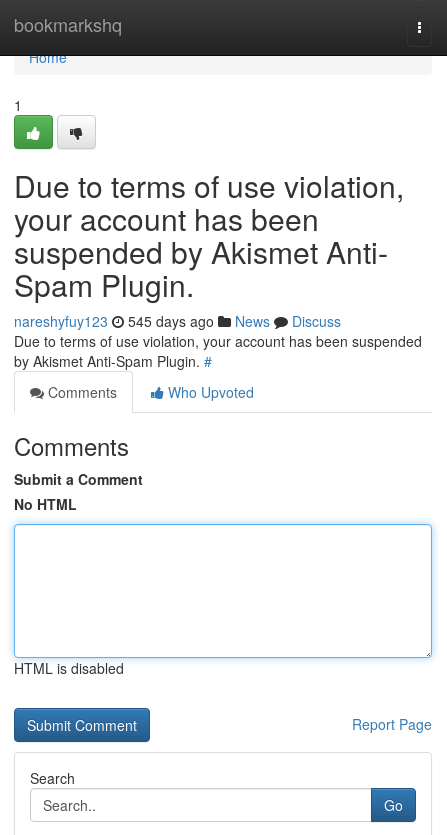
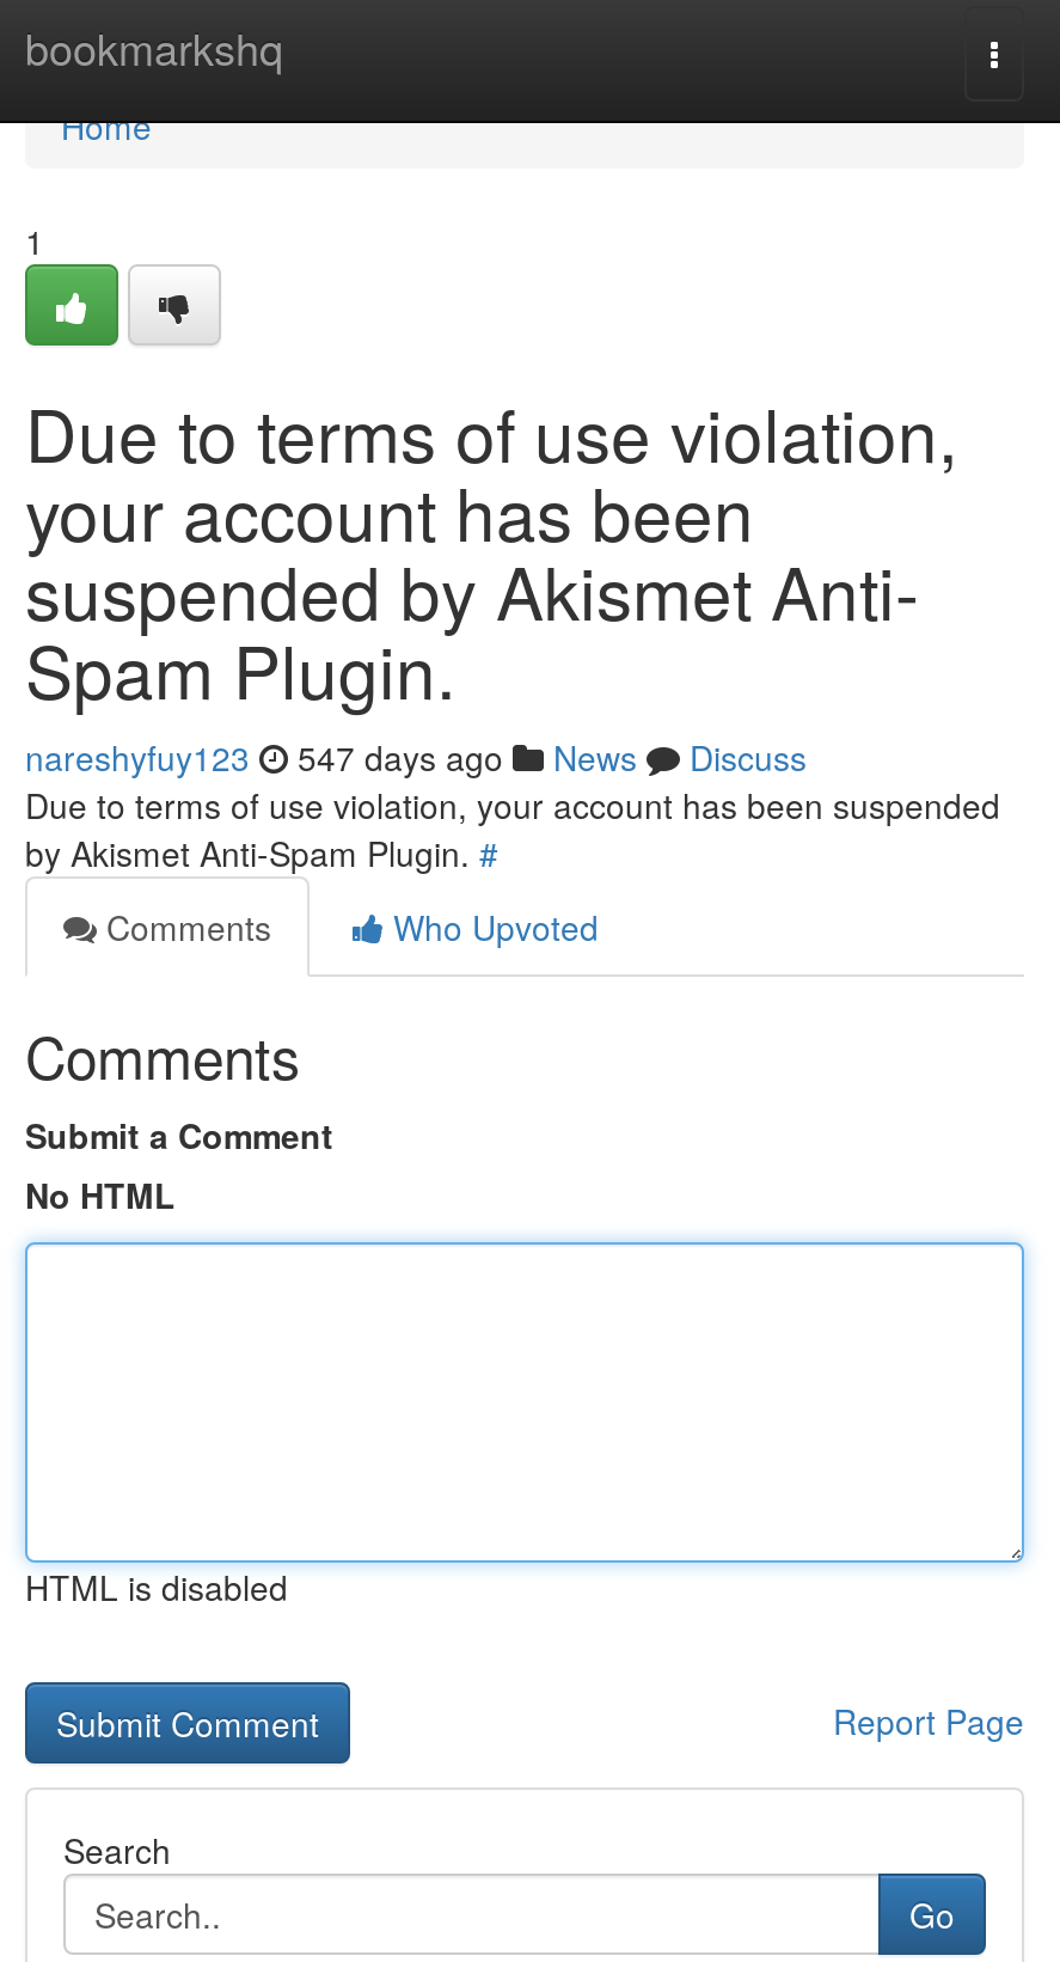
[14,311,341,331] nareshyfuy123 545 days ago News Discuss -> [25,733,807,781] nareshyfuy123 547 days ago News Discuss

